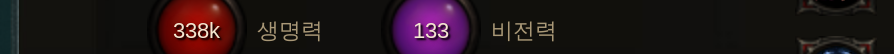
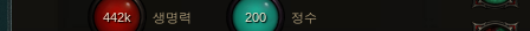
[173,18,557,42] 133 | 비전력 | 338k -> [103,10,317,24] 200 | 정수 | 442k

